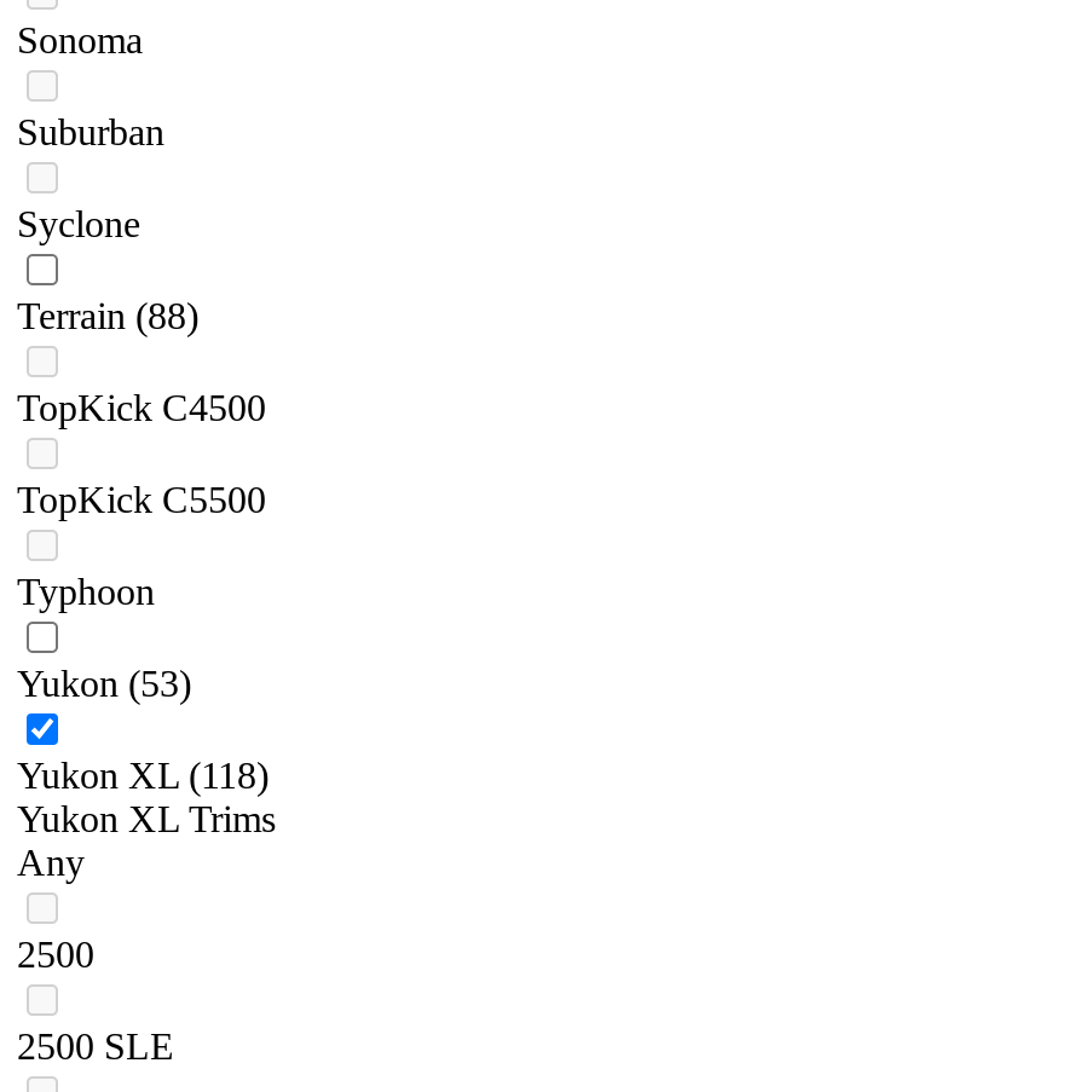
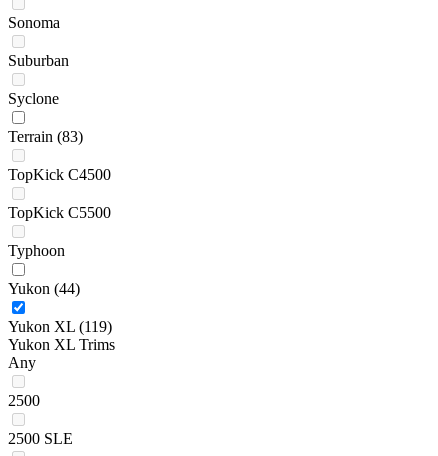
[17,296,198,337] Terrain (88) -> [8,128,83,145] Terrain (83)
[17,664,191,705] Yukon (53) -> [8,280,80,297] Yukon (44)
[17,756,268,797] Yukon XL (118) -> [8,318,112,335] Yukon XL (119)

